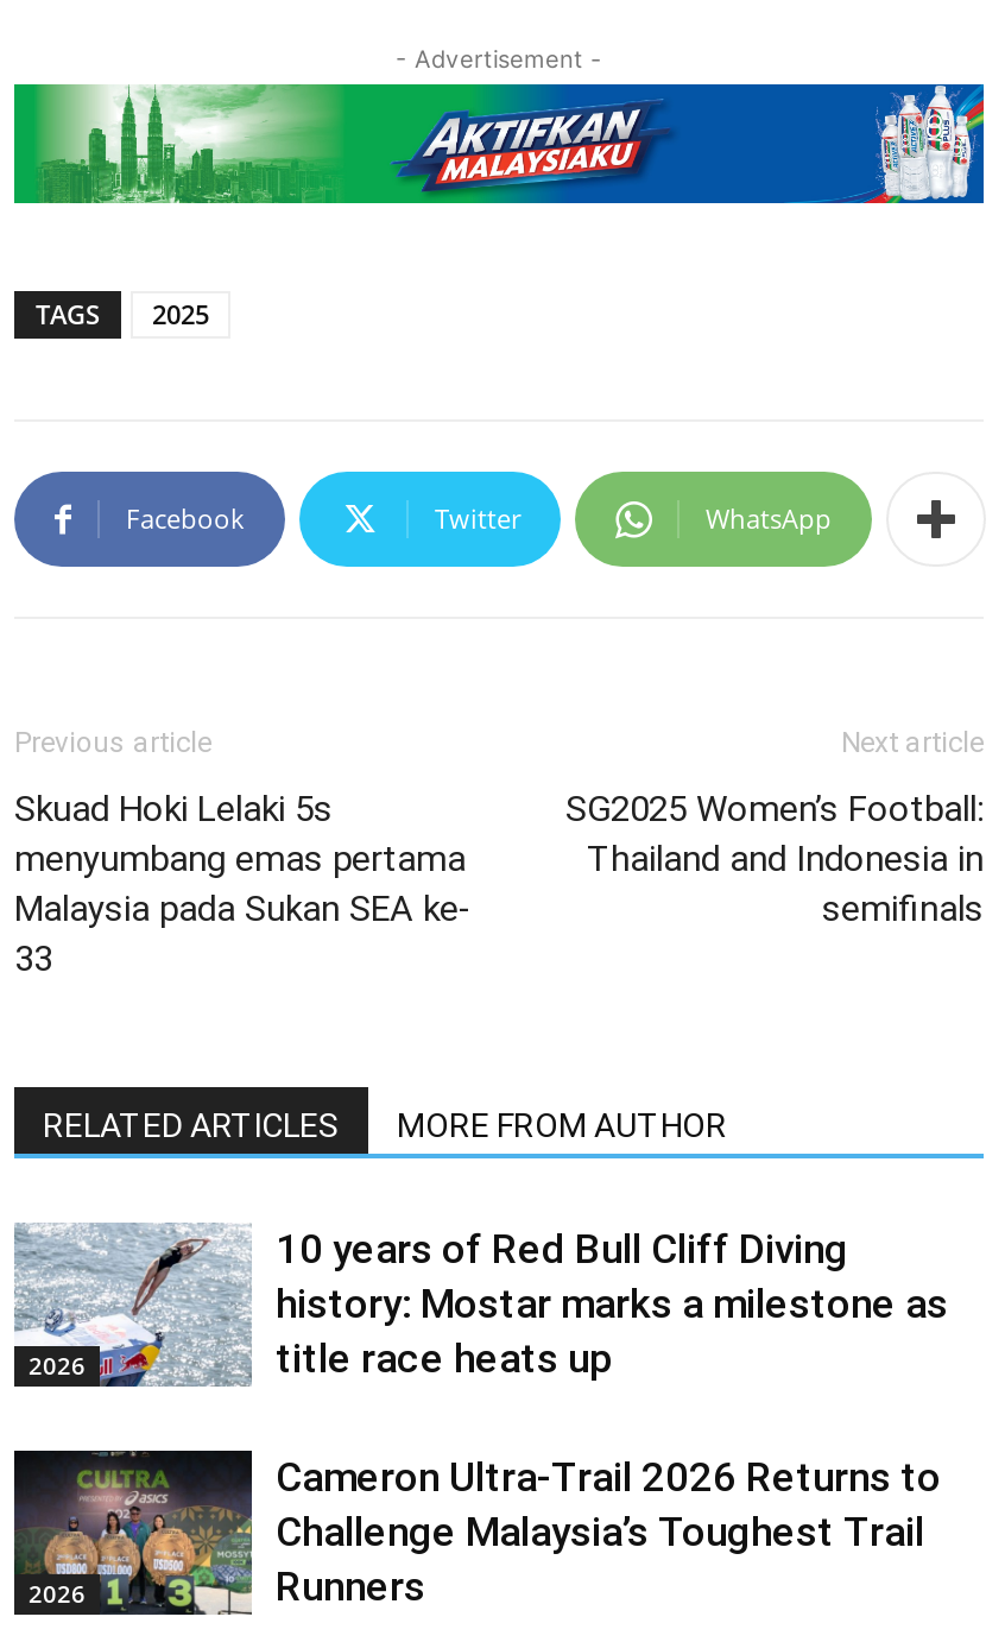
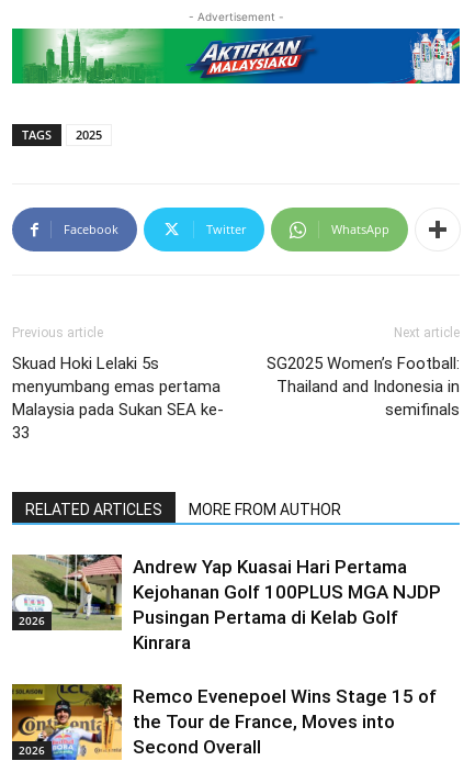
[14,1223,948,1389] [image] | 10 years of Red Bull Cliff Diving | history: Mostar marks a milestone as | title race heats up -> [12,553,441,653] [image] | Andrew Yap Kuasai Hari Pertama | Kejohanan Golf 100PLUS MGA NJDP | Pusingan Pertama di Kelab Golf | Kinrara
[12,1448,941,1617] [image] | Cameron Ultra-Trail 2026 Returns to | Challenge Malaysia’s Toughest Trail | Runners -> [11,683,437,761] [image] | Remco Evenepoel Wins Stage 15 of | the Tour de France, Moves into | Second Overall

